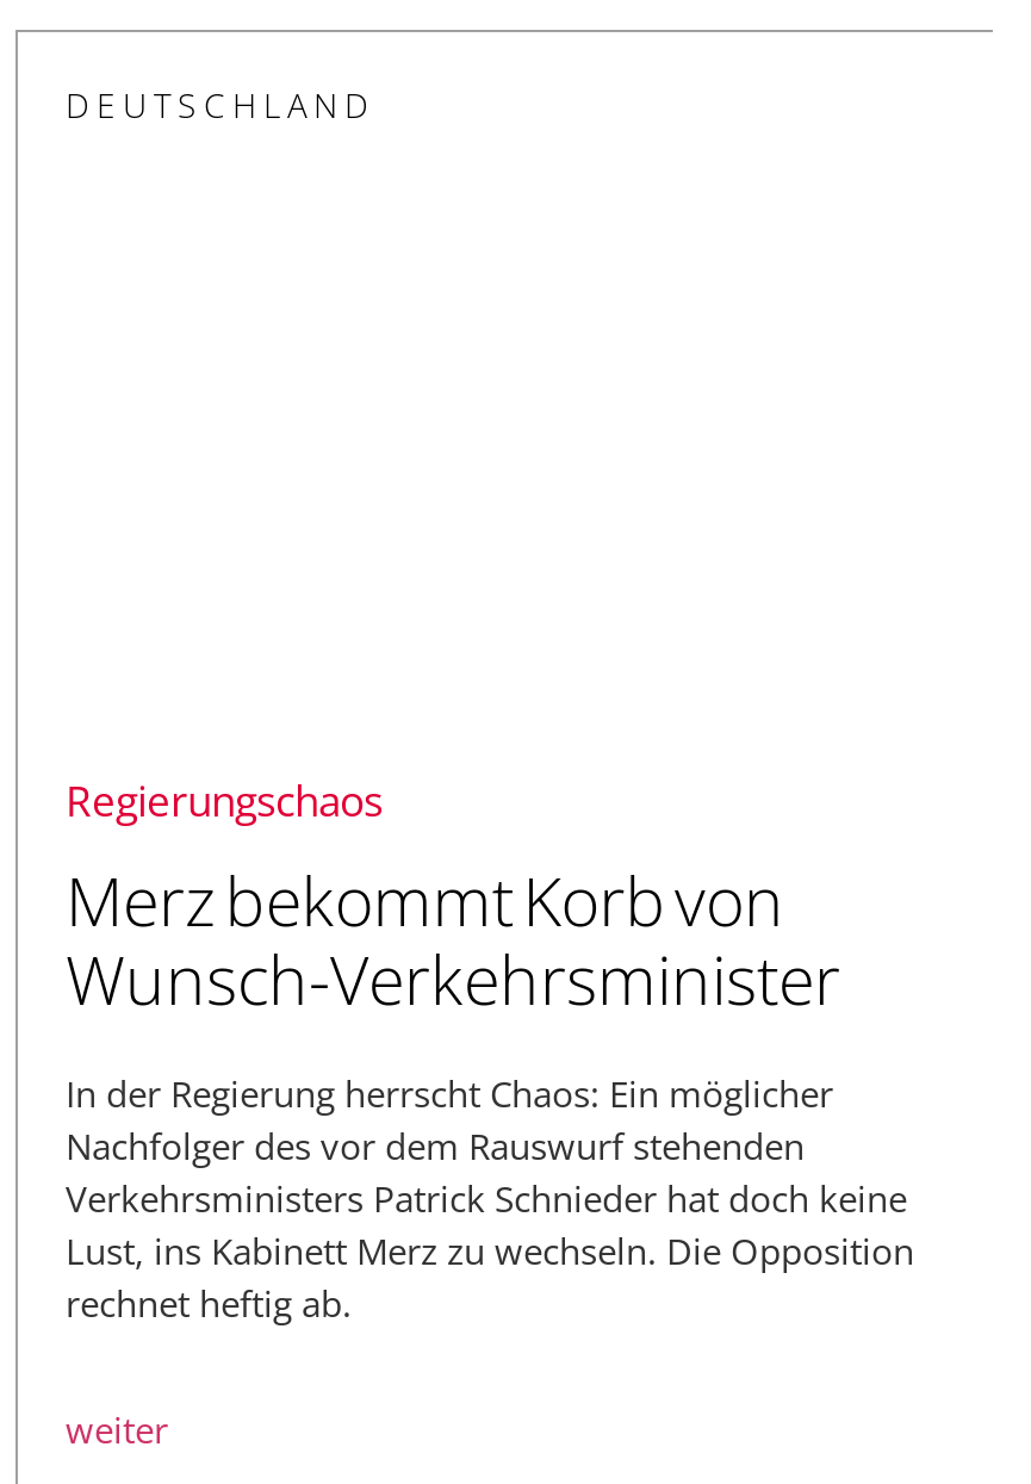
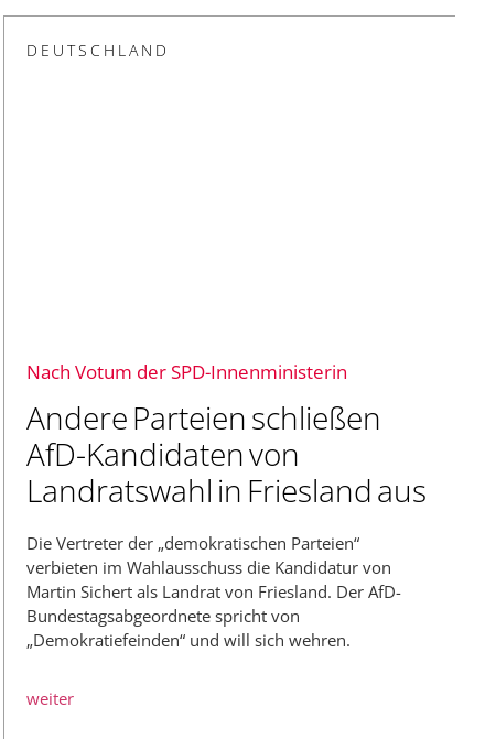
[66,771,840,1024] Regierungschaos | Merz bekommt Korb von | Wunsch-Verkehrsminister -> [26,358,426,511] Nach Votum der SPD-Innenministerin | Andere Parteien schließen | AfD-Kandidaten von | Landratswahl in Friesland aus
[66,1069,914,1327] In der Regierung herrscht Chaos: Ein möglicher | Nachfolger des vor dem Rauswurf stehenden | Verkehrsministers Patrick Schnieder hat doch keine | Lust, ins Kabinett Merz zu wechseln. Die Opposition | rechnet heftig ab. -> [26,532,401,651] Die Vertreter der „demokratischen Parteien“ | verbieten im Wahlausschuss die Kandidatur von | Martin Sichert als Landrat von Friesland. Der AfD- | Bundestagsabgeordnete spricht von | „Demokratiefeinden“ und will sich wehren.

